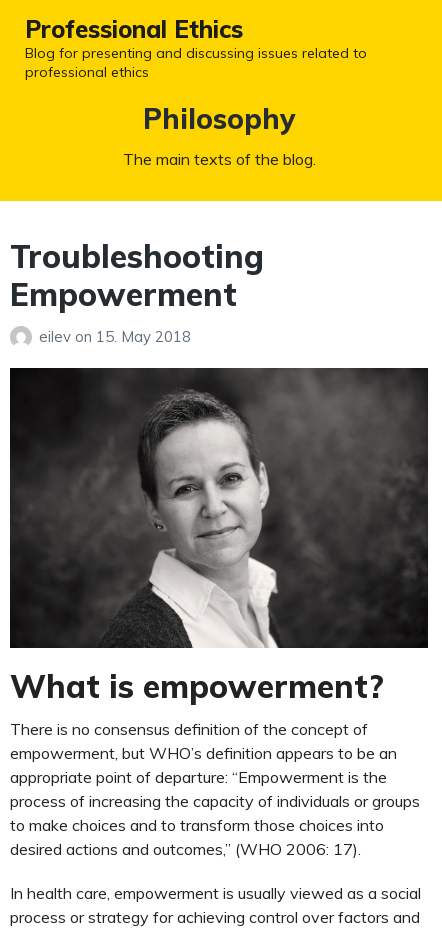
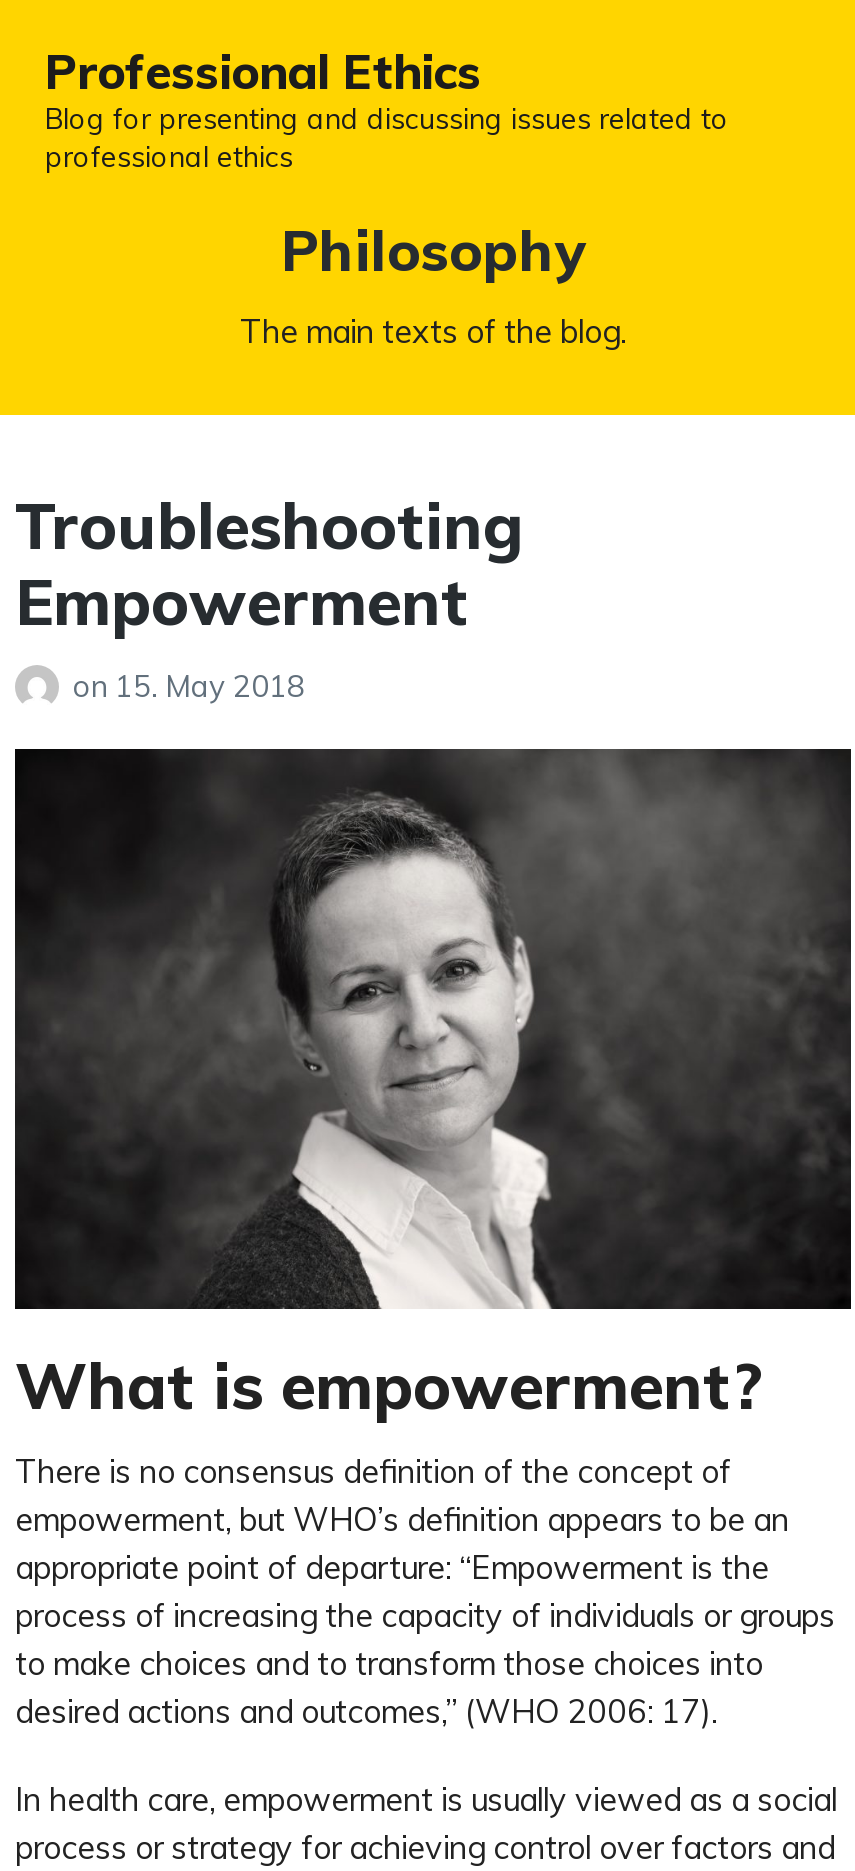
[39,326,191,345] eilev on 15. May 2018 -> [73,666,305,704] on 15. May 2018

